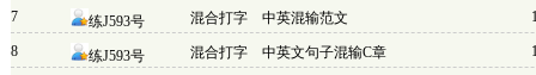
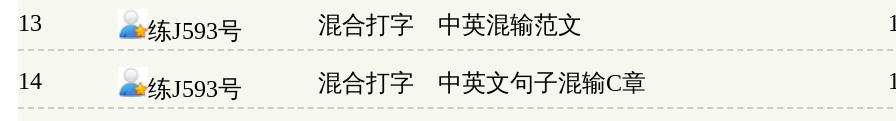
[11,8,18,25] 7 -> [18,9,42,37] 13
[11,43,18,60] 8 -> [18,67,42,95] 14

